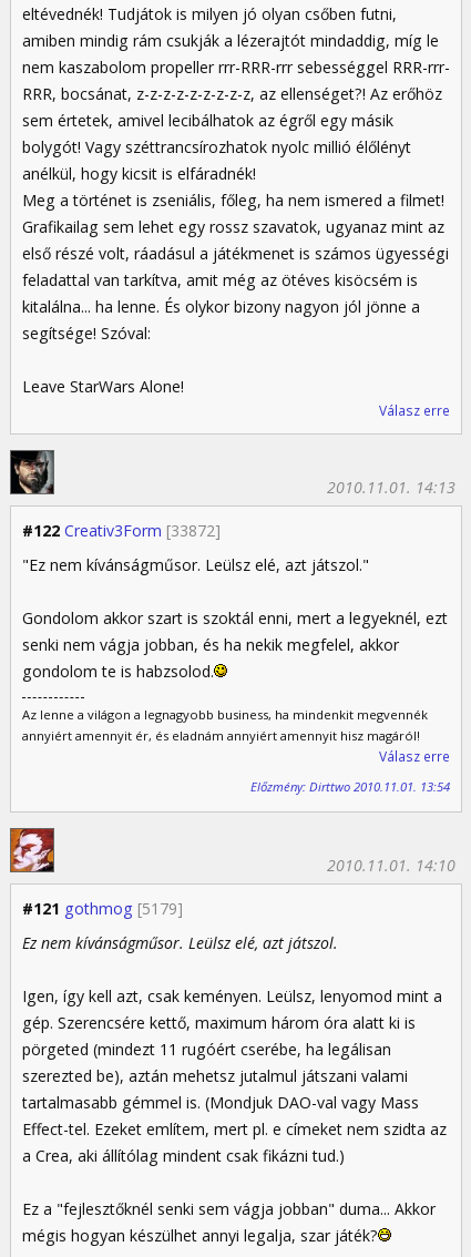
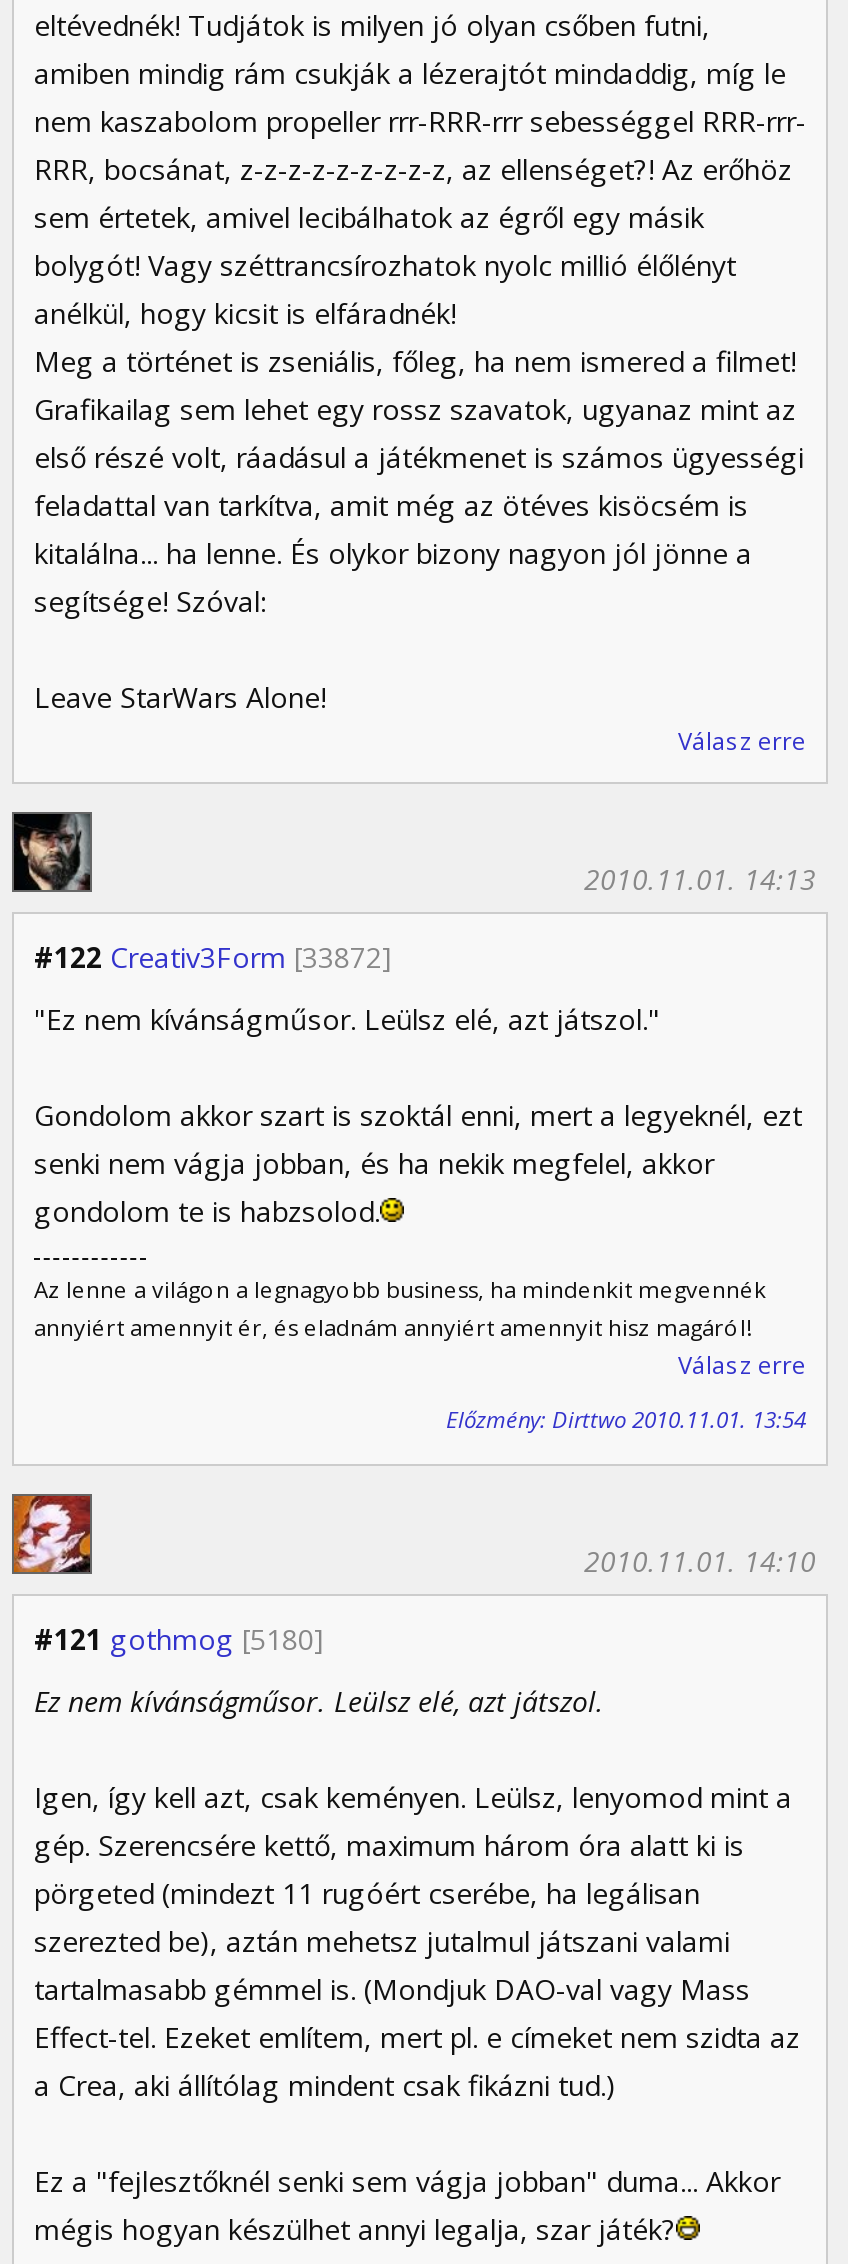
[22,898,183,919] #121 gothmog [5179] -> [34,1621,324,1659] #121 gothmog [5180]

